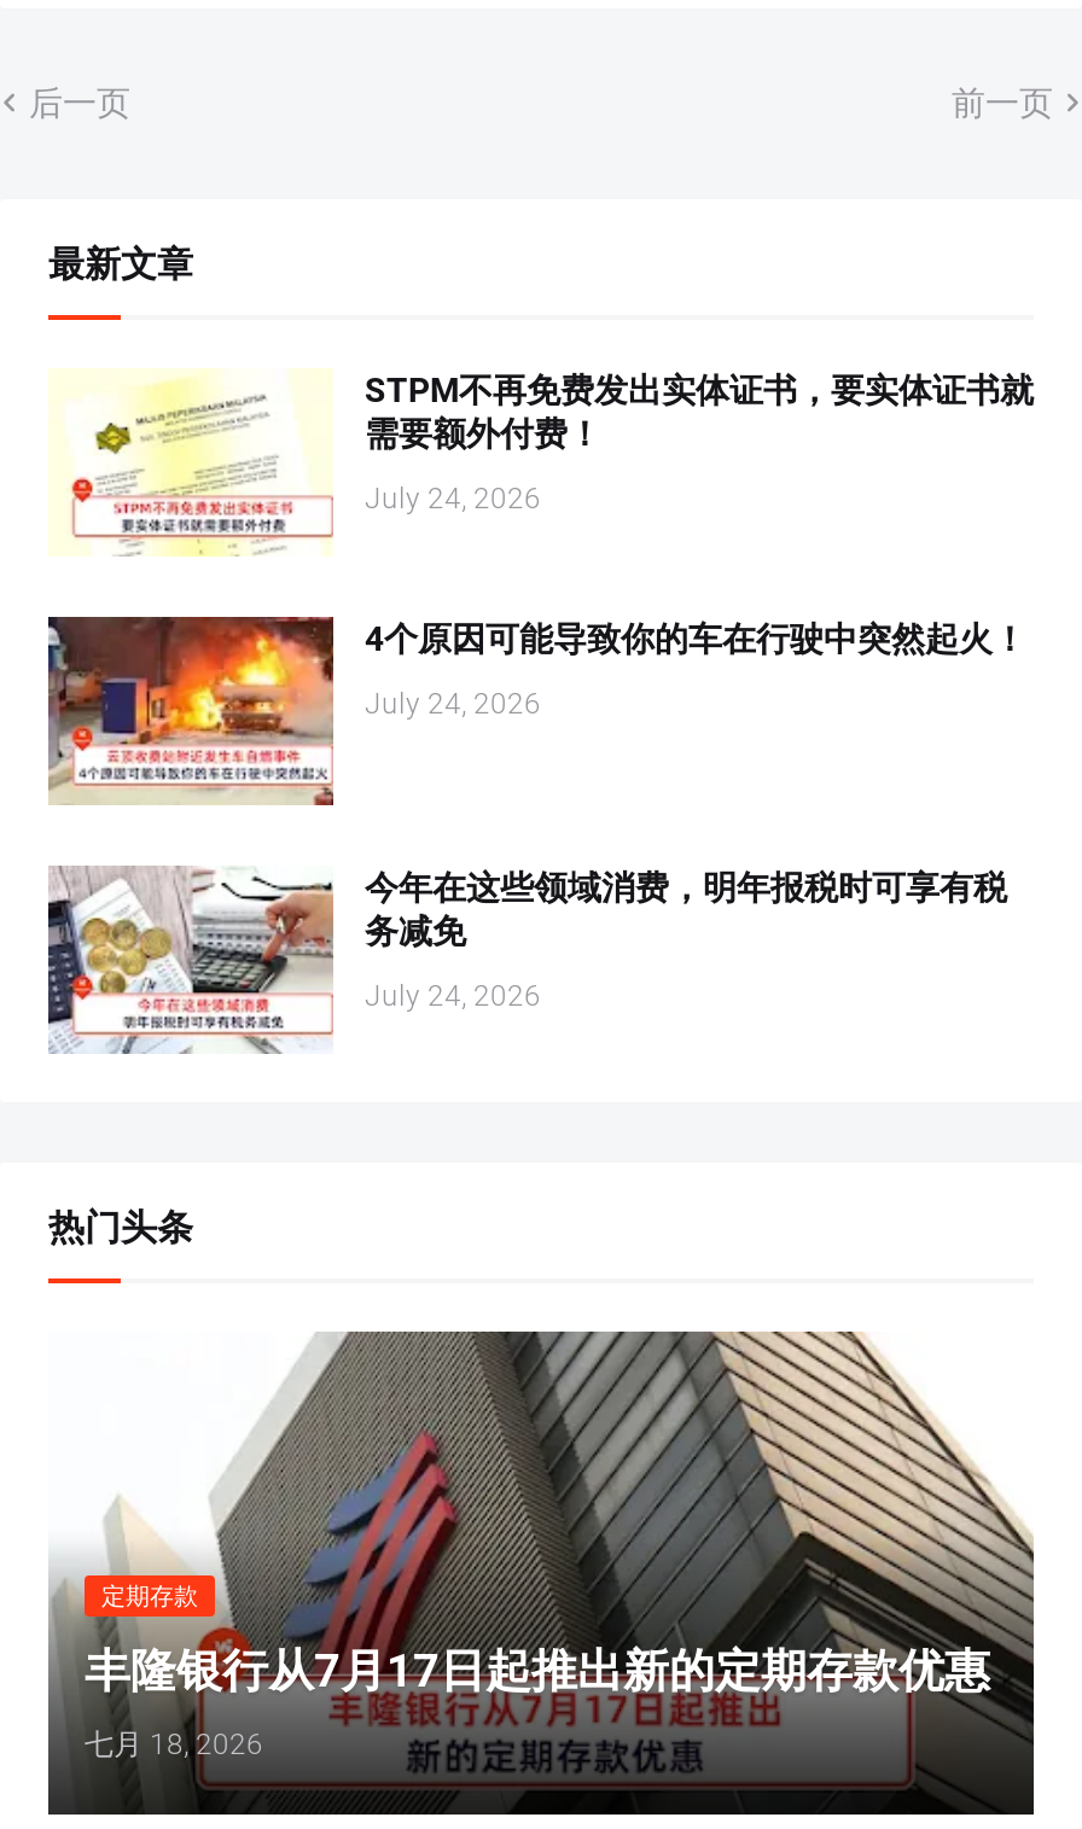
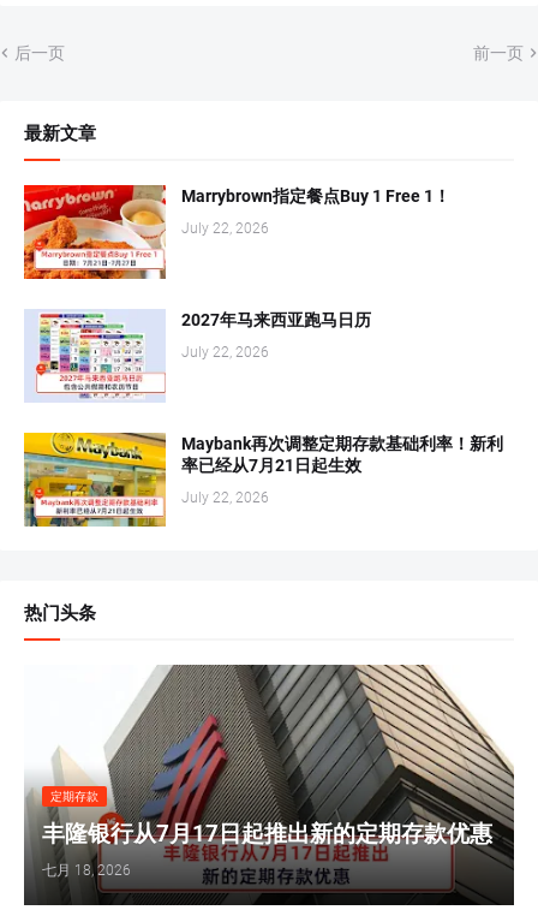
[48,368,1034,557] [image] | STPM不再免费发出实体证书，要实体证书就 | 需要额外付费！ -> [23,184,450,280] [image] | Marrybrown指定餐点Buy 1 Free 1！
[365,481,541,515] July 24, 2026 -> [181,220,269,237] July 22, 2026
[46,614,1026,808] [image] | 4个原因可能导致你的车在行驶中突然起火！ -> [24,309,371,403] [image] | 2027年马来西亚跑马日历
[365,687,541,720] July 24, 2026 -> [181,344,269,361] July 22, 2026
[46,866,1007,1054] [image] | 今年在这些领域消费，明年报税时可享有税 | 务减免 -> [23,432,503,528] [image] | Maybank再次调整定期存款基础利率！新利 | 率已经从7月21日起生效
[365,979,541,1013] July 24, 2026 -> [181,489,269,506] July 22, 2026

